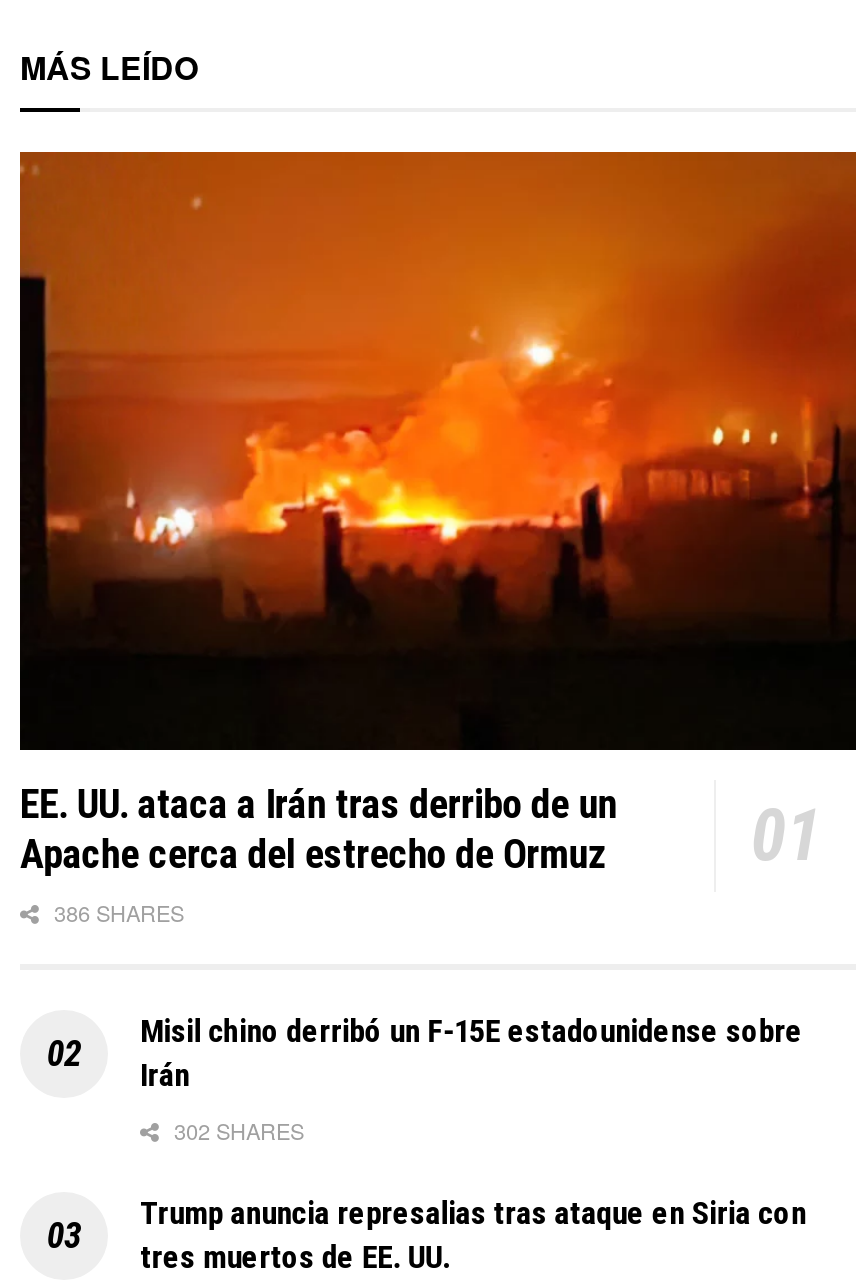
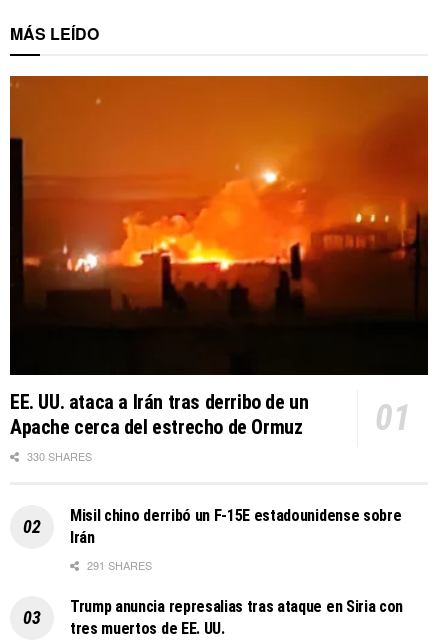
[48,895,184,927] 386 SHARES -> [24,448,92,464] 330 SHARES
[168,1113,304,1145] 302 SHARES -> [84,557,152,573] 291 SHARES

